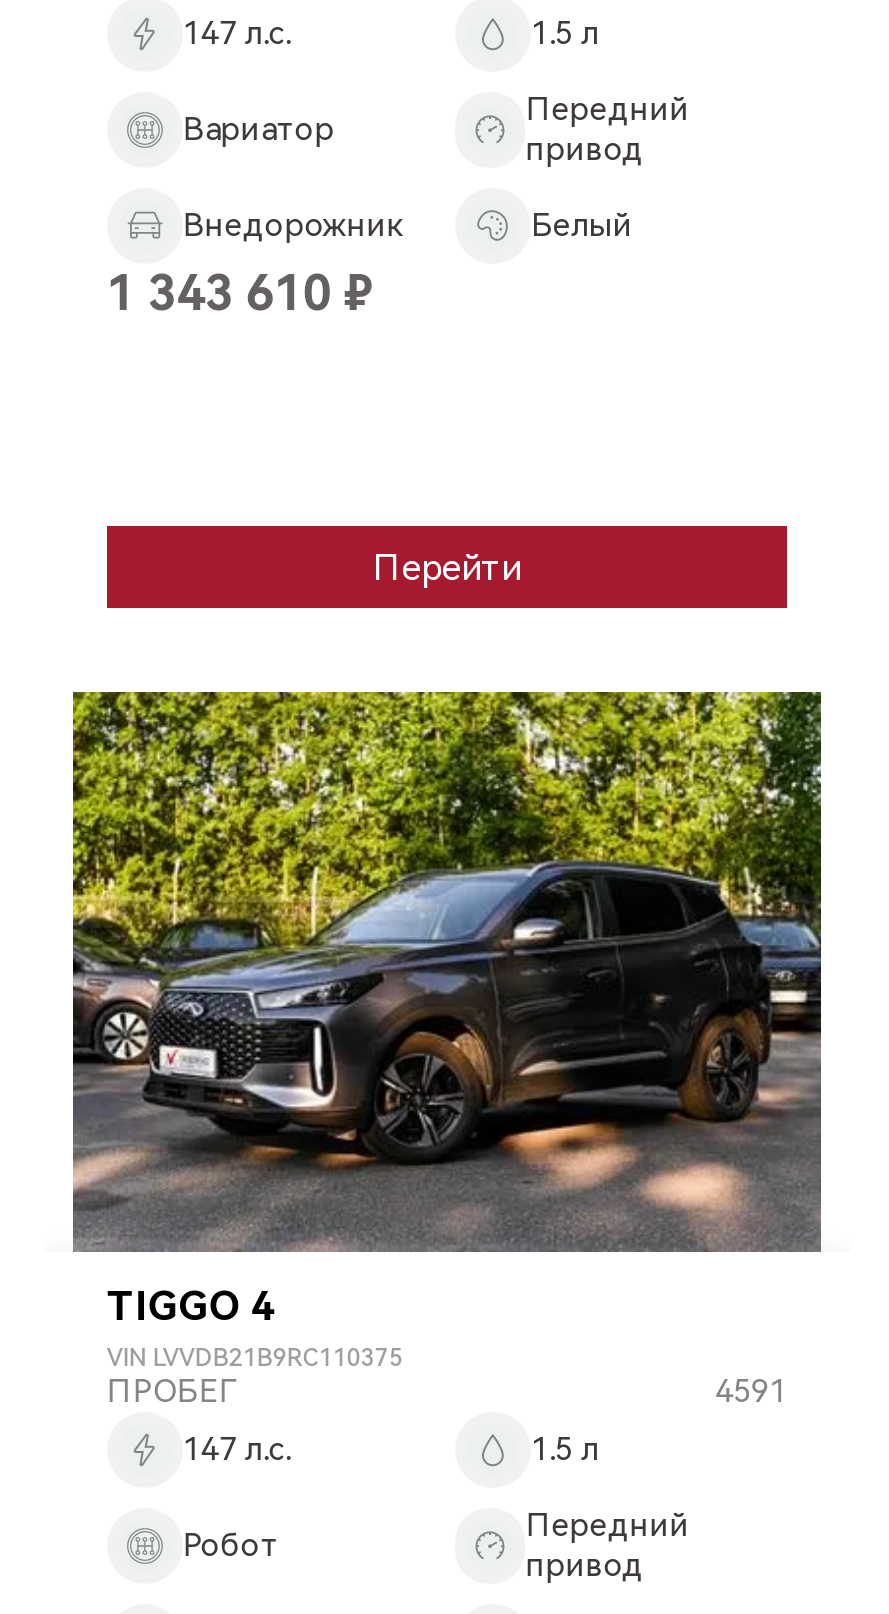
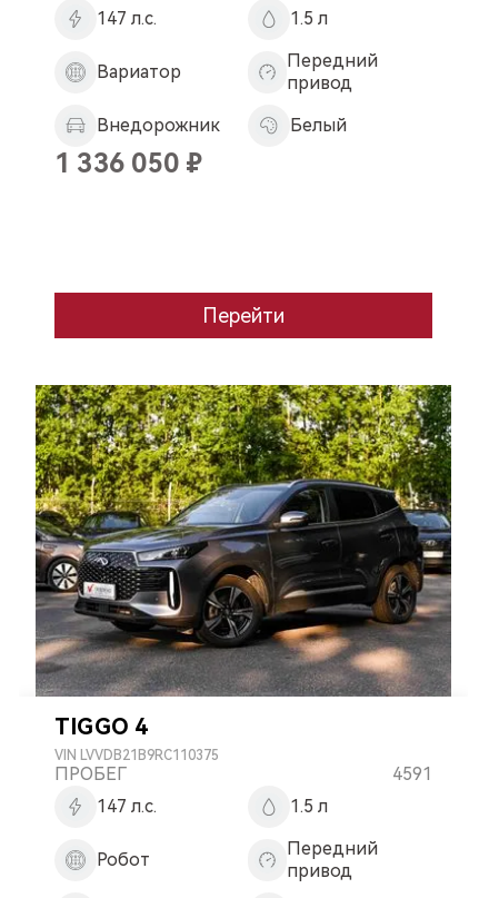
[107,266,374,322] 1 343 610 ₽ -> [54,148,203,179] 1 336 050 ₽

